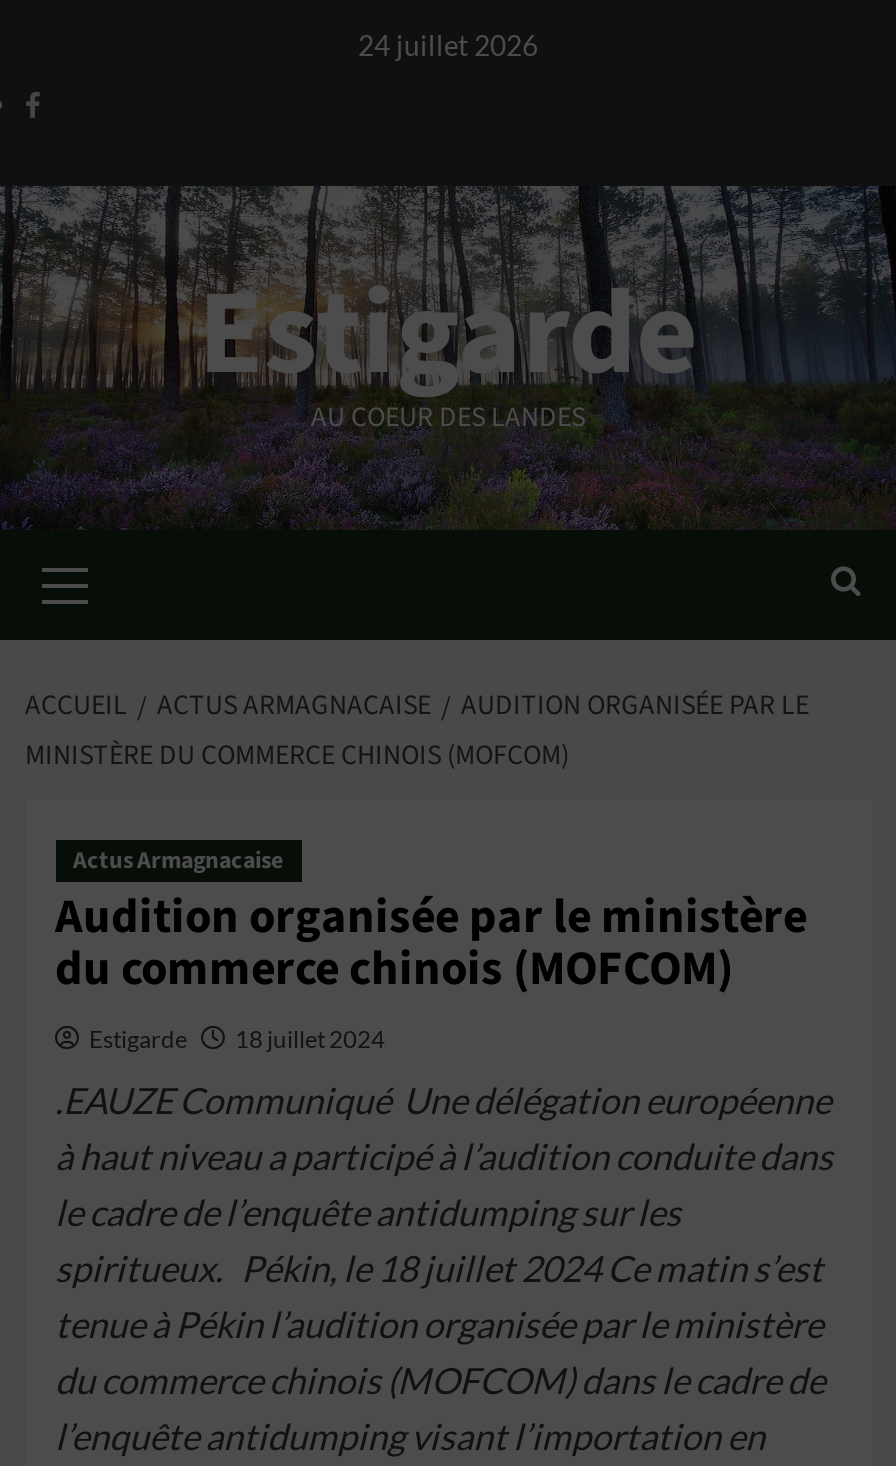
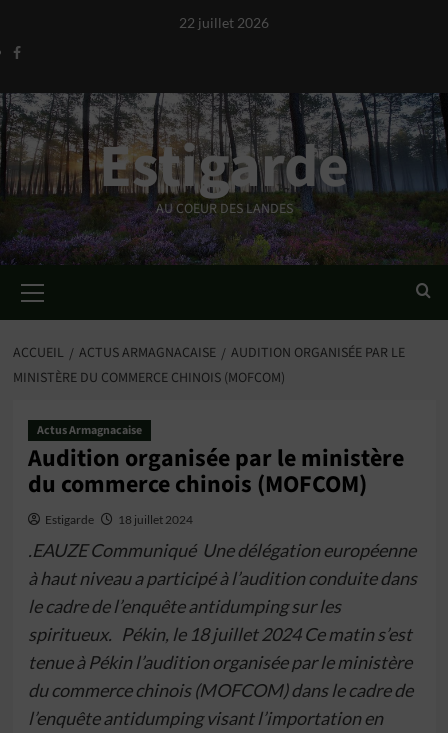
[358,28,538,62] 24 juillet 2026 -> [179,14,269,31] 22 juillet 2026

